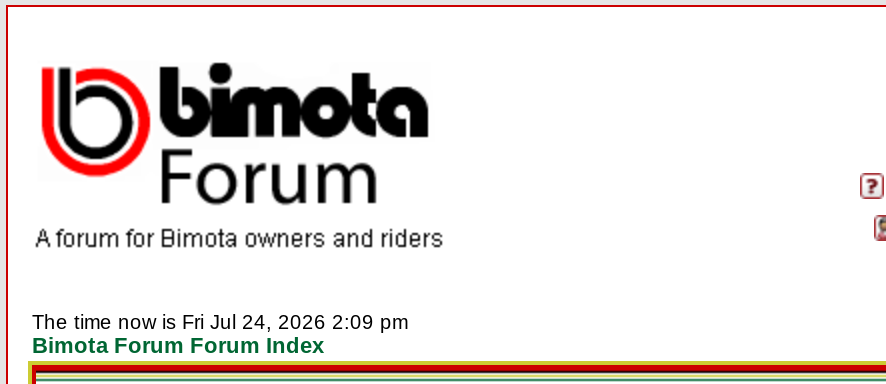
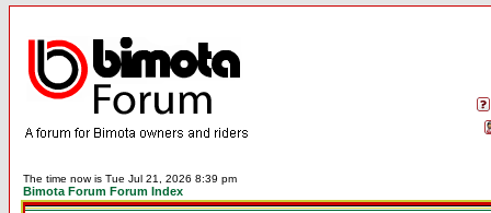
[32,311,408,333] The time now is Fri Jul 24, 2026 2:09 pm -> [23,173,237,185] The time now is Tue Jul 21, 2026 8:39 pm

